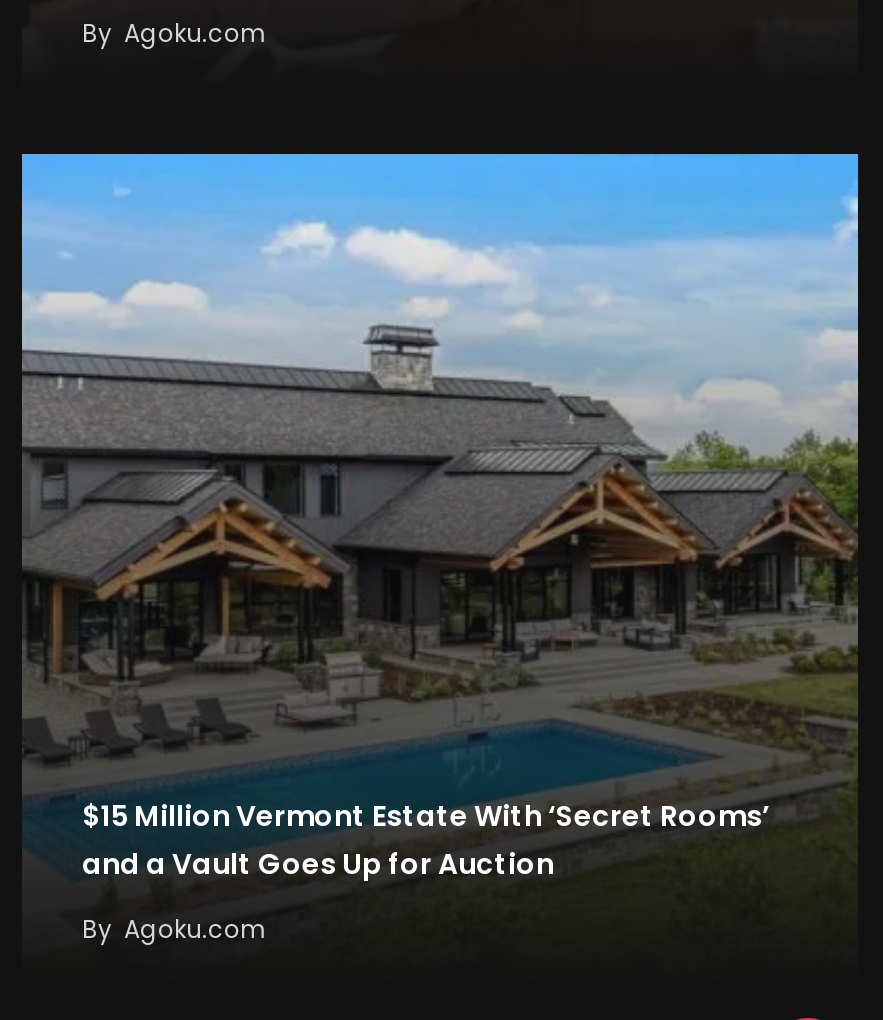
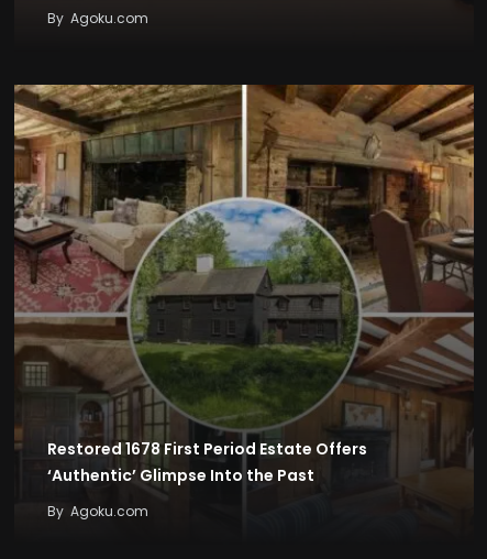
[20,152,860,884] [image] | $15 Million Vermont Estate With ‘Secret Rooms’ | and a Vault Goes Up for Auction -> [13,84,475,486] [image] | Restored 1678 First Period Estate Offers | ‘Authentic’ Glimpse Into the Past

